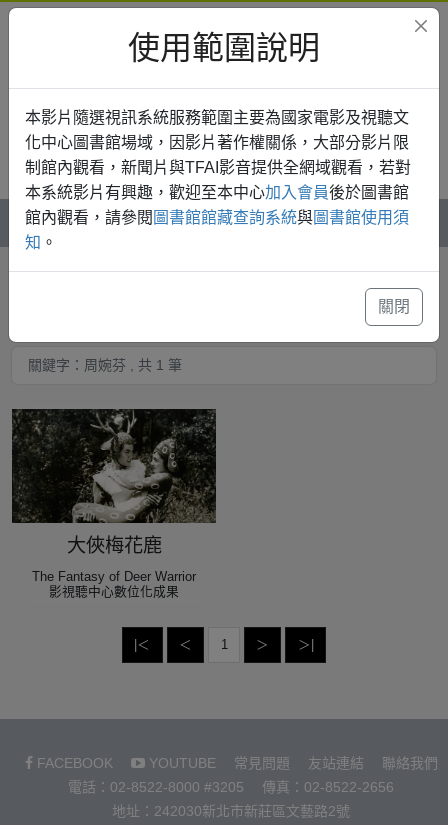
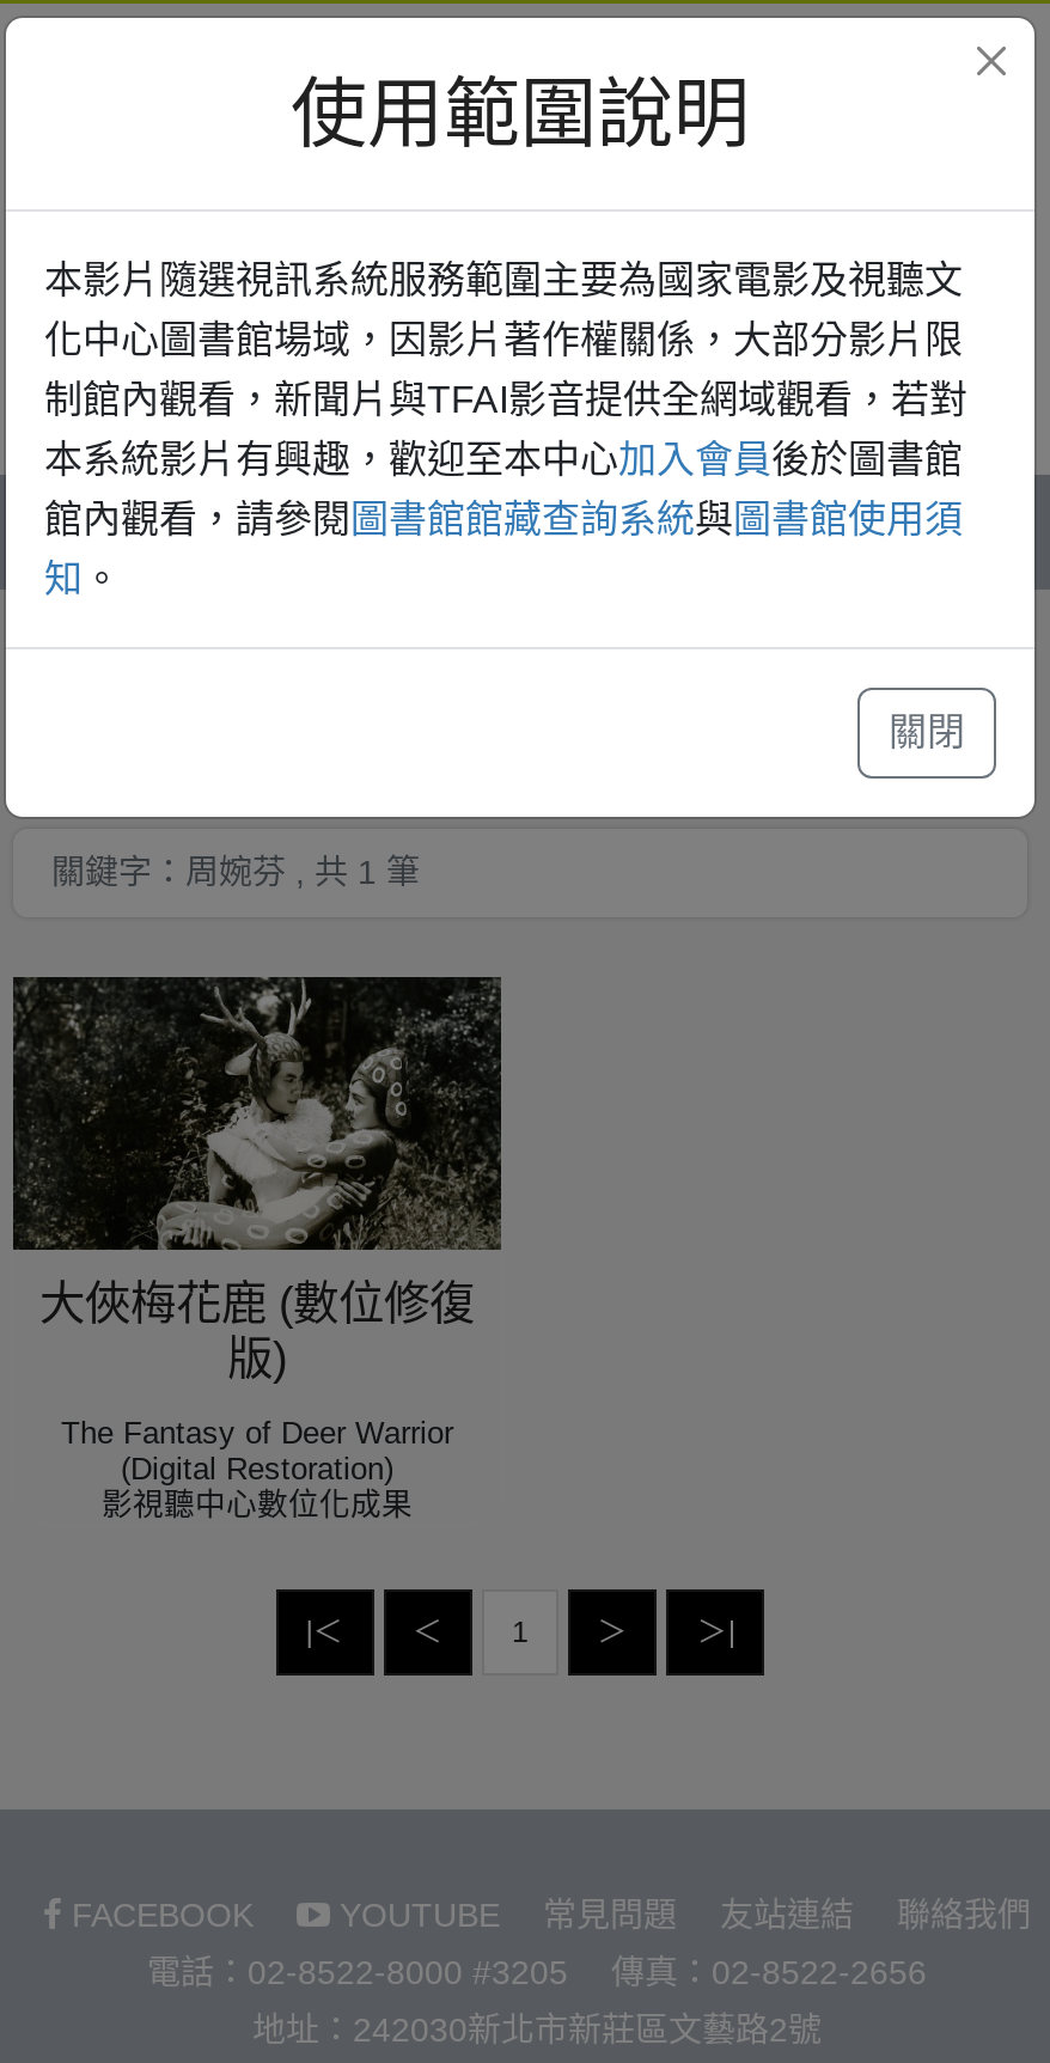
[66,535,161,556] 大俠梅花鹿 -> [39,1279,475,1385] 大俠梅花鹿 (數位修復 | 版)
none -> [121,1450,393,1486] (Digital Restoration)

